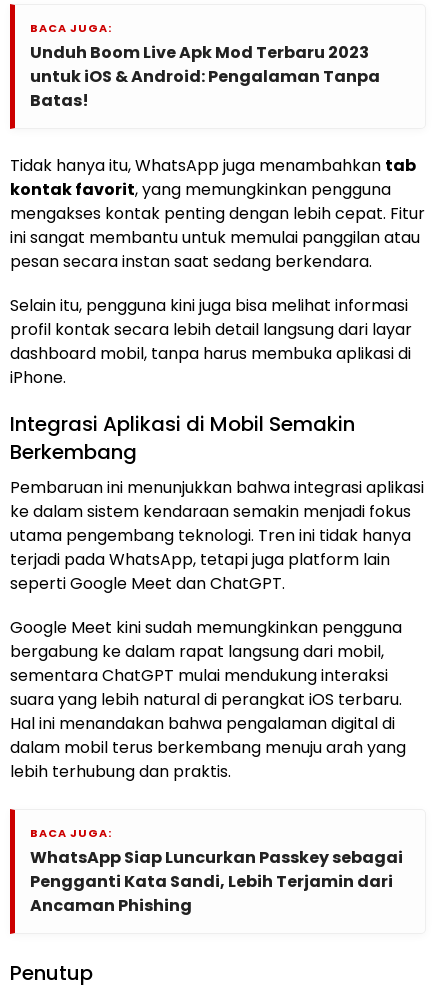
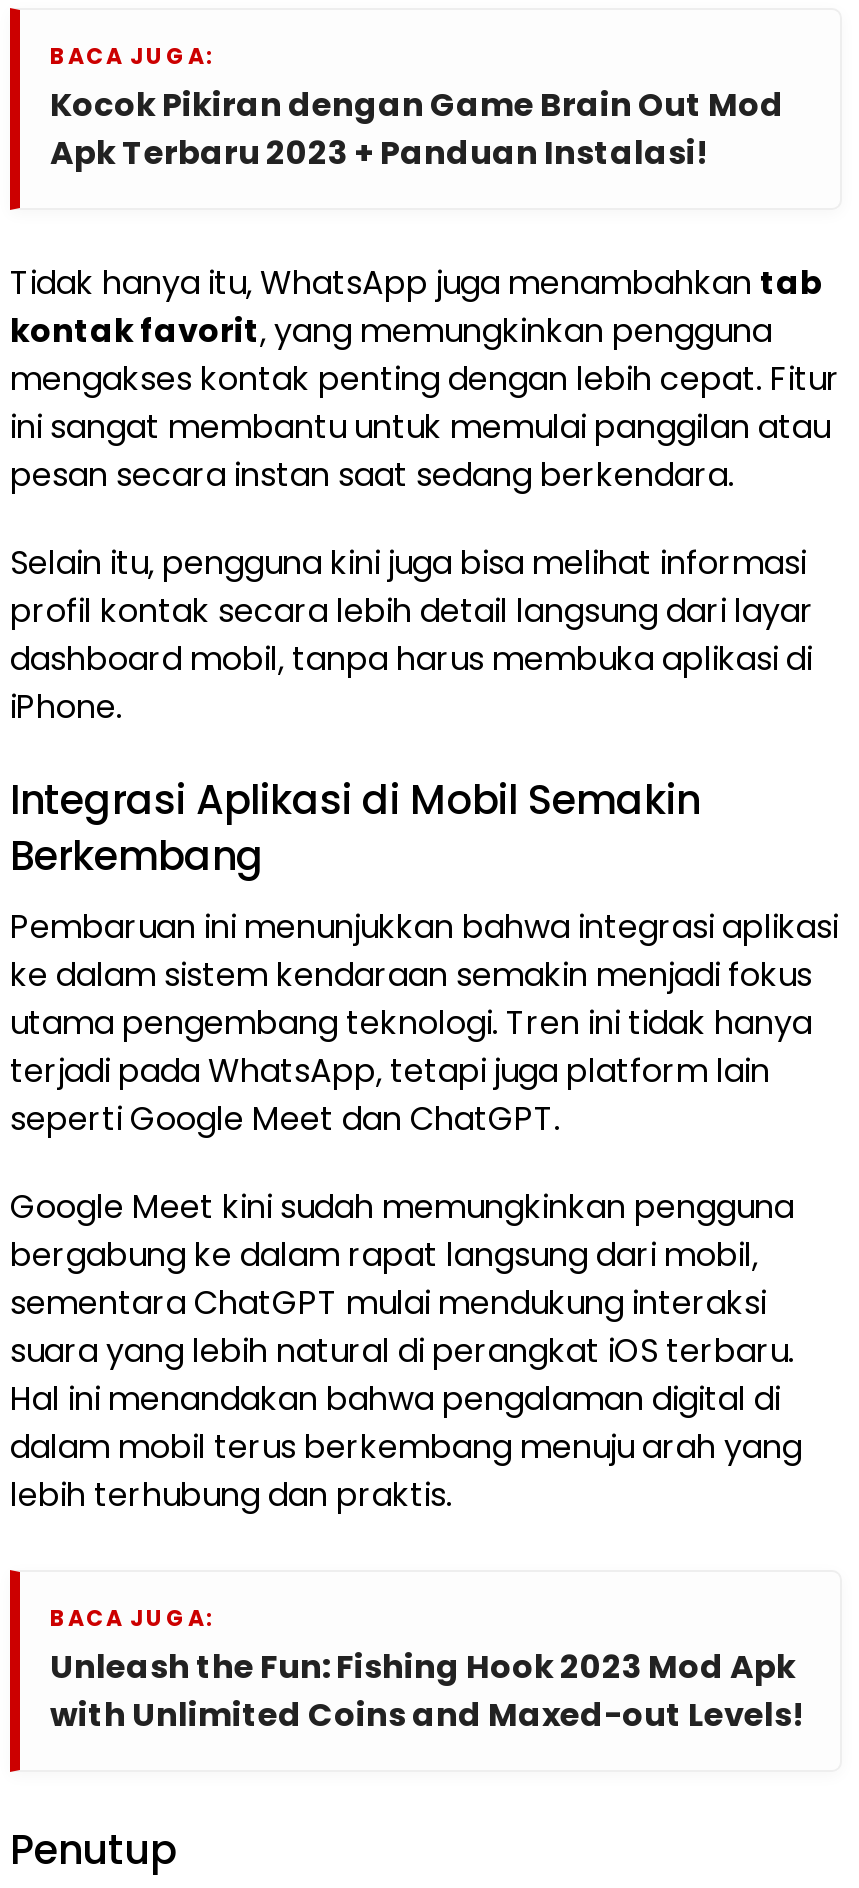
[30,41,380,112] Unduh Boom Live Apk Mod Terbaru 2023 | untuk iOS & Android: Pengalaman Tanpa | Batas! -> [50,81,784,175] Kocok Pikiran dengan Game Brain Out Mod | Apk Terbaru 2023 + Panduan Instalasi!
[30,846,403,917] WhatsApp Siap Luncurkan Passkey sebagai | Pengganti Kata Sandi, Lebih Terjamin dari | Ancaman Phishing -> [50,1643,806,1737] Unleash the Fun: Fishing Hook 2023 Mod Apk | with Unlimited Coins and Maxed-out Levels!

